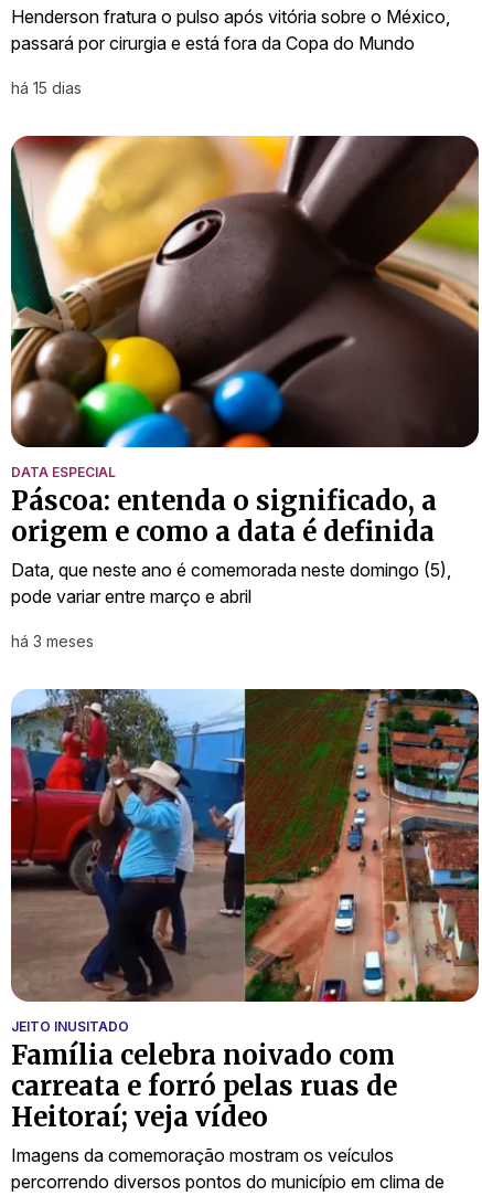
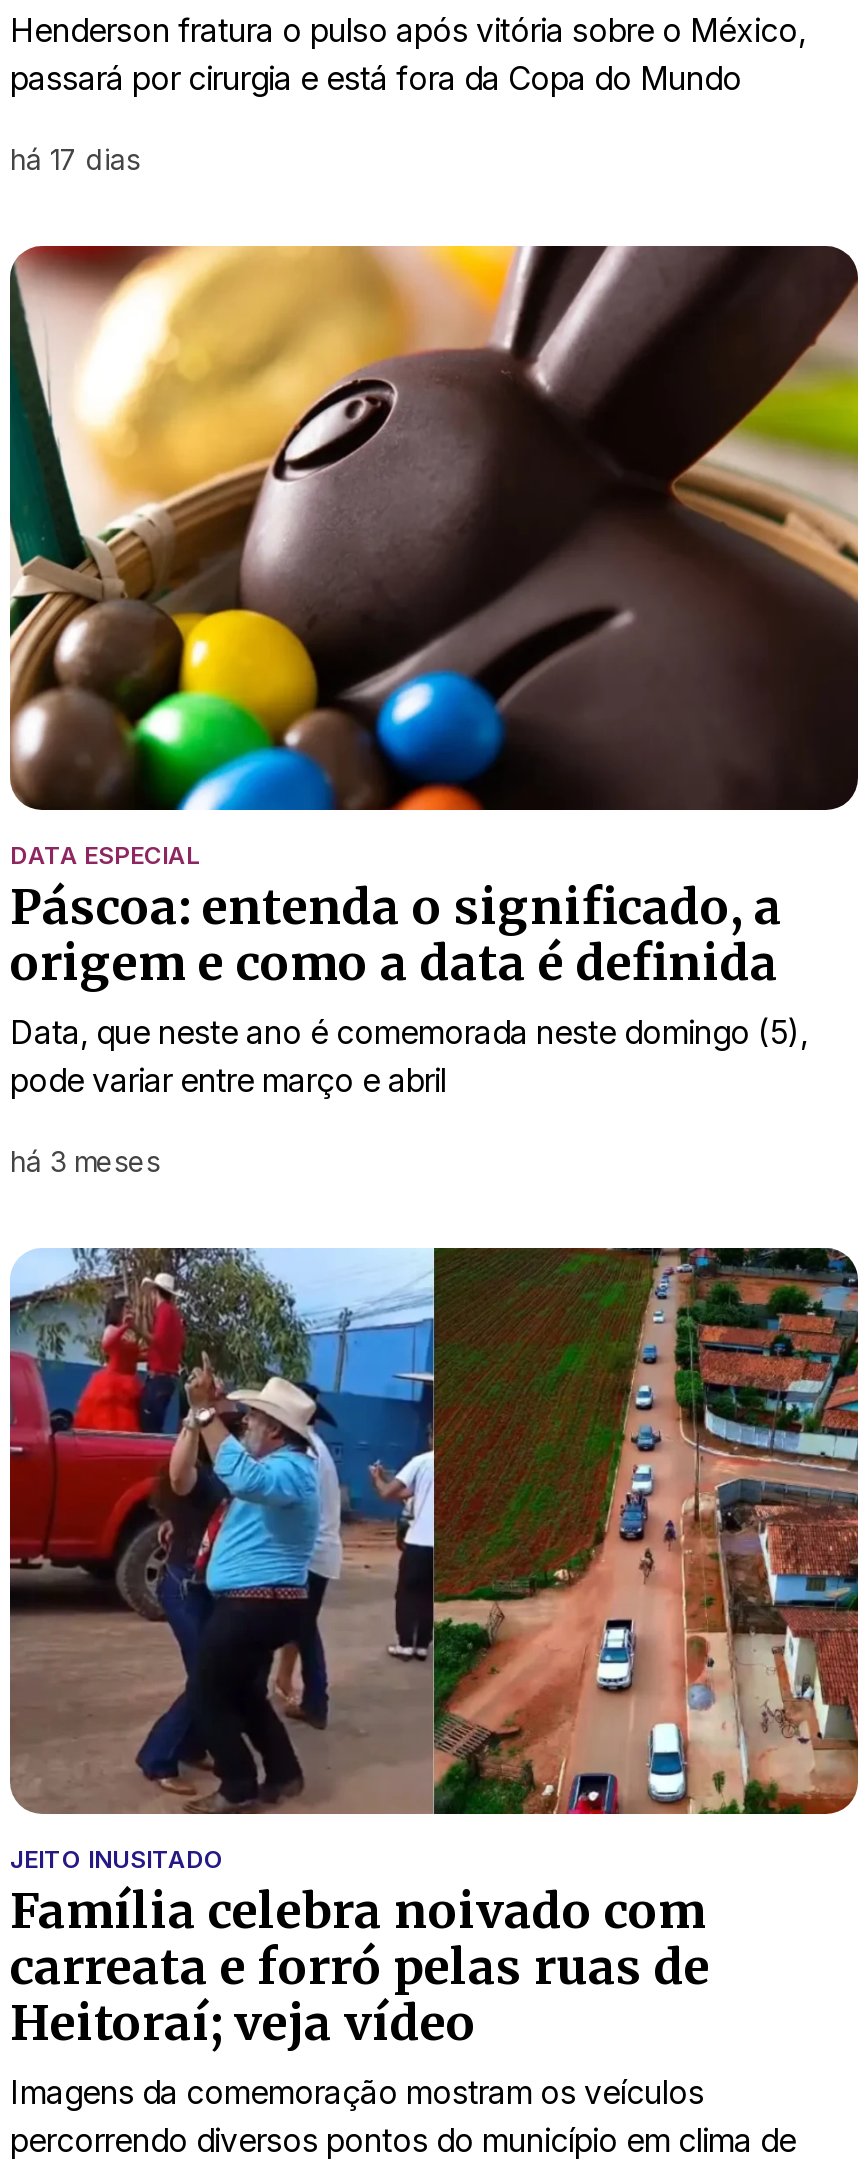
[11,78,82,97] há 15 dias -> [10,141,140,175] há 17 dias

